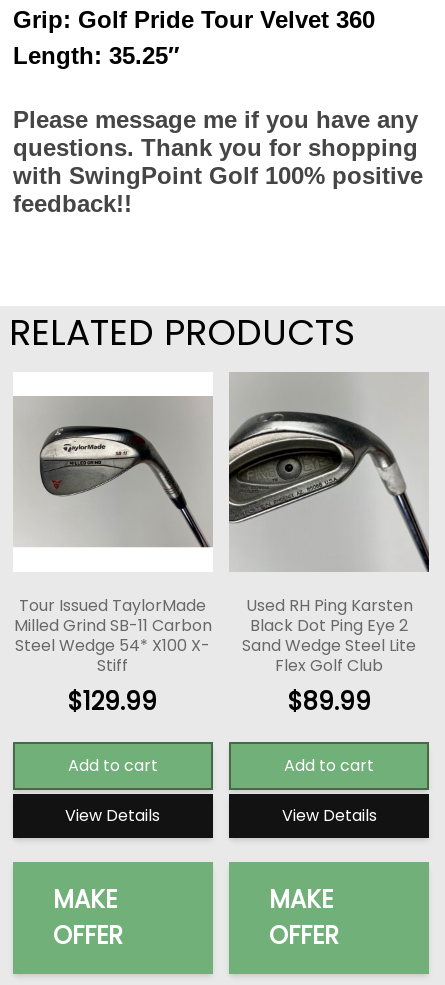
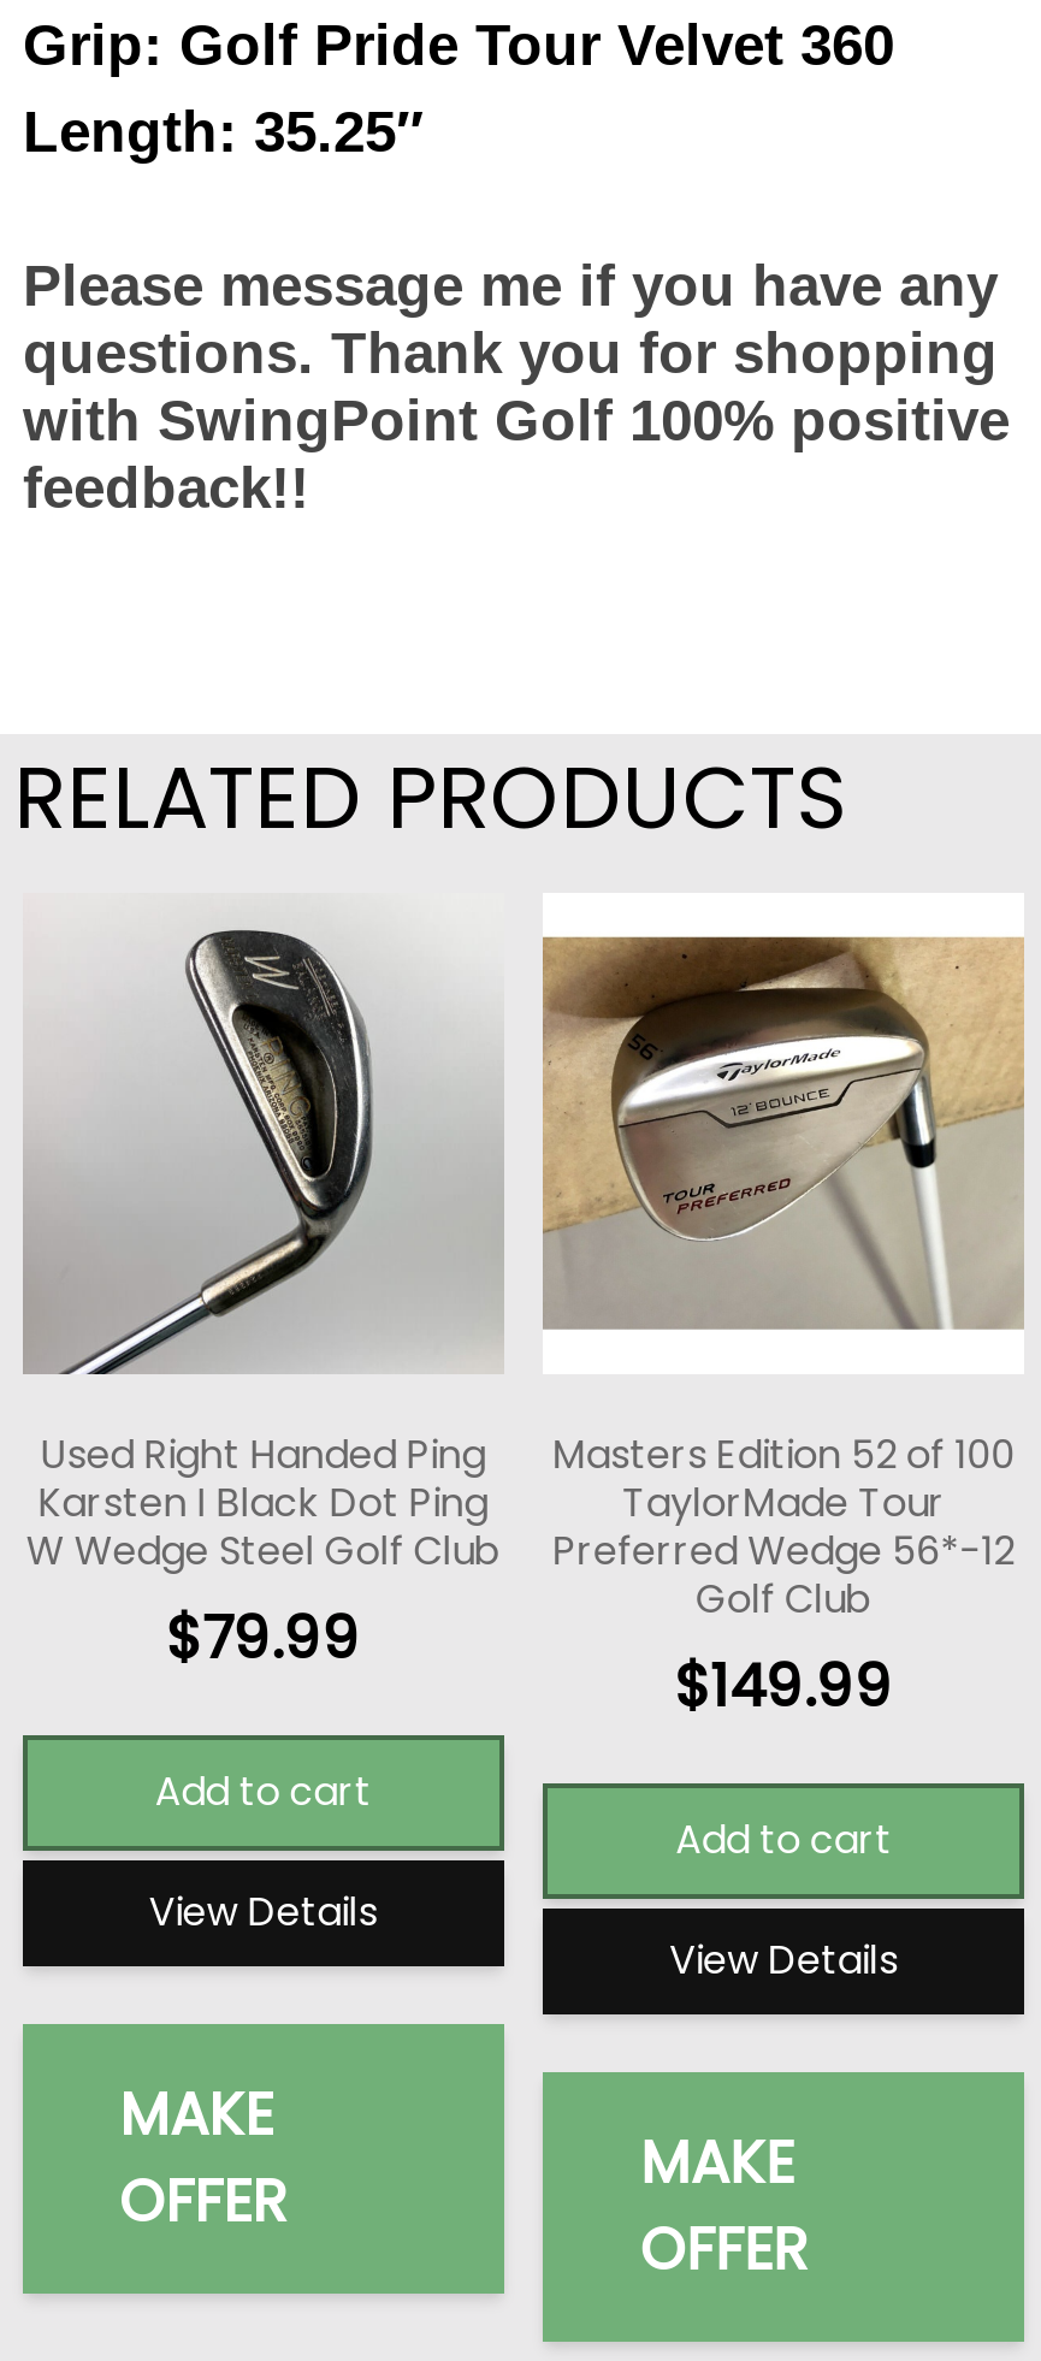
[228,372,430,572] [image] -> [543,893,1024,1329] [image]
[13,393,213,718] [image] | Tour Issued TaylorMade | Milled Grind SB-11 Carbon | Steel Wedge 54* X100 X- | Stiff | $129.99 -> [23,905,504,1677] [image] | Used Right Handed Ping | Karsten I Black Dot Ping | W Wedge Steel Golf Club | $79.99
[242,594,416,718] Used RH Ping Karsten | Black Dot Ping Eye 2 | Sand Wedge Steel Lite | Flex Golf Club | $89.99 -> [553,1426,1015,1725] Masters Edition 52 of 100 | TaylorMade Tour | Preferred Wedge 56*-12 | Golf Club | $149.99
moved [53,754,160,952] -> [119,1765,377,2241]: Add to cart | View Details | MAKE | OFFER

